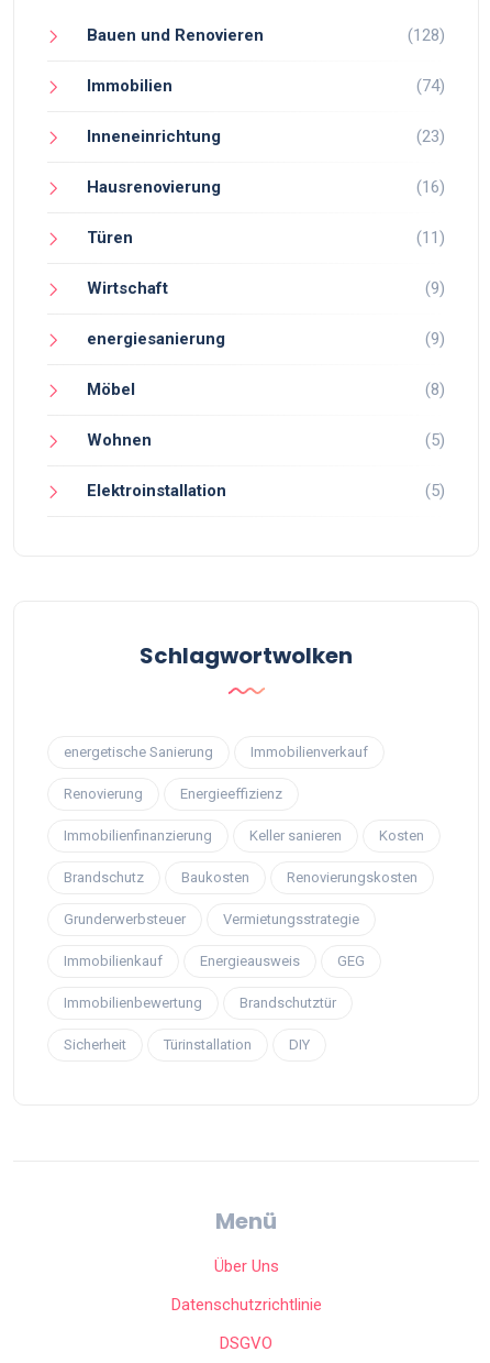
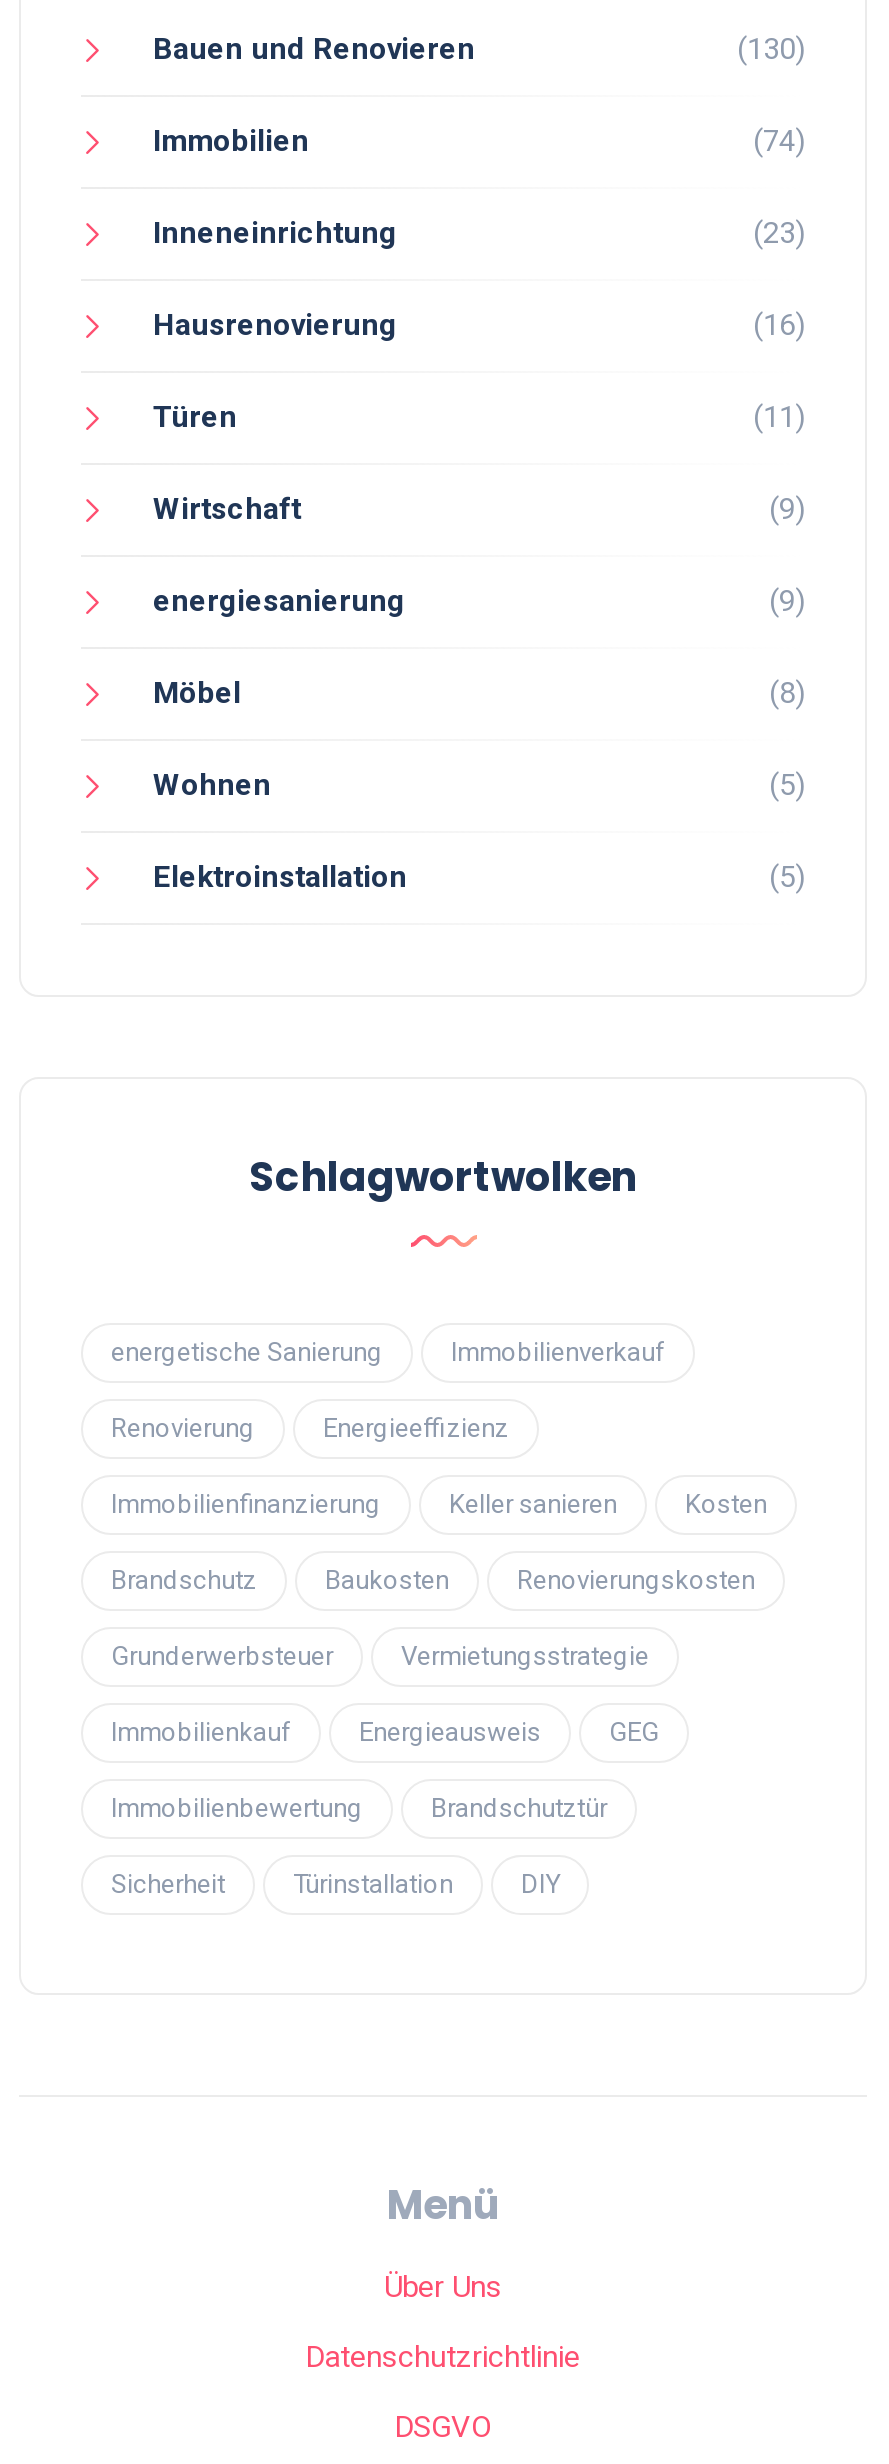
[408,25,445,45] (128) -> [737,30,805,66] (130)

